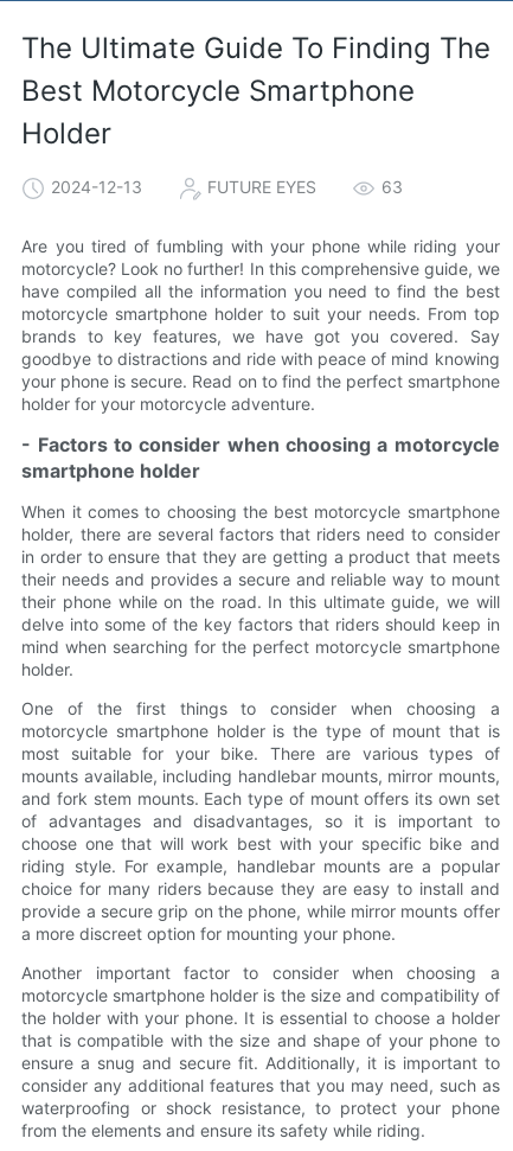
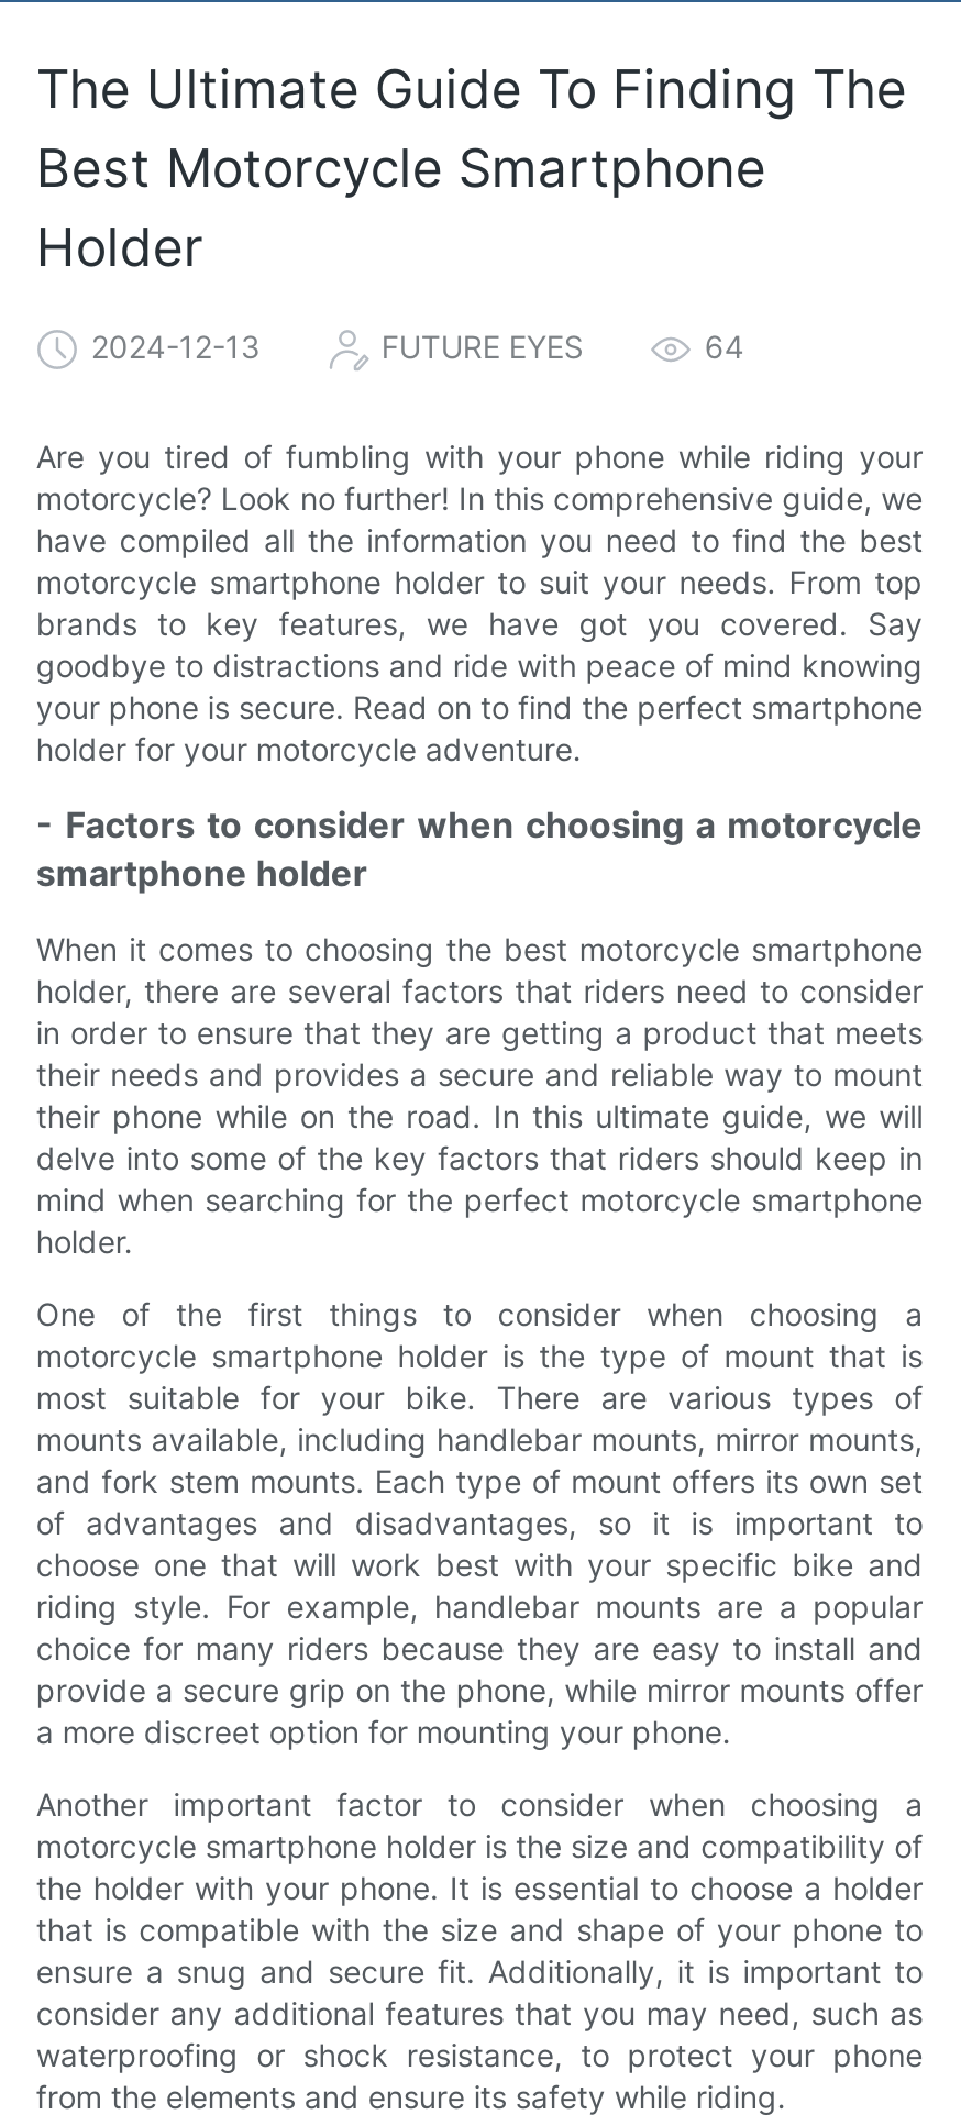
[382,177,403,197] 63 -> [705,328,744,365] 64

